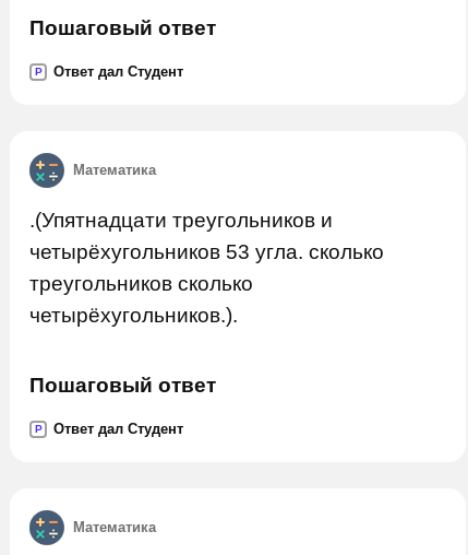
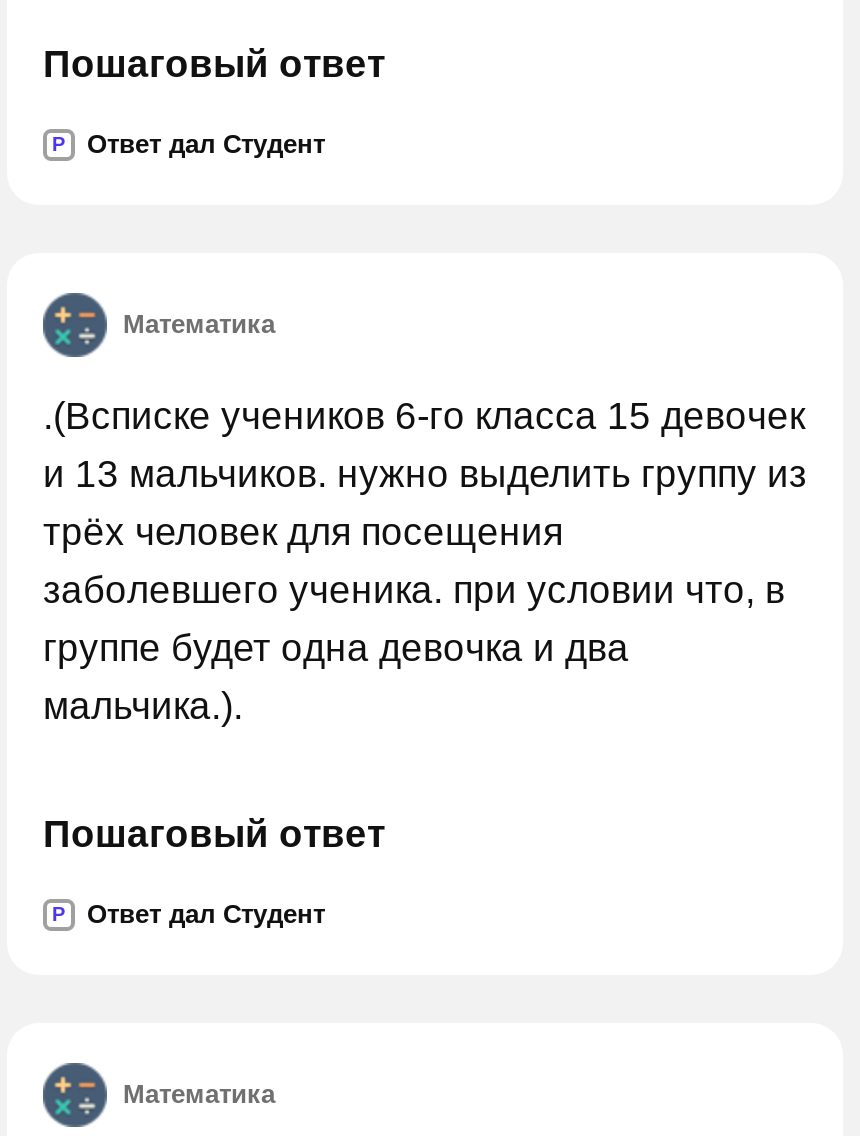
[29,209,384,327] .(Упятнадцати треугольников и | четырёхугольников 53 угла. сколько | треугольников сколько | четырёхугольников.). -> [43,395,807,727] .(Всписке учеников 6-го класса 15 девочек | и 13 мальчиков. нужно выделить группу из | трёх человек для посещения | заболевшего ученика. при условии что, в | группе будет одна девочка и два | мальчика.).

